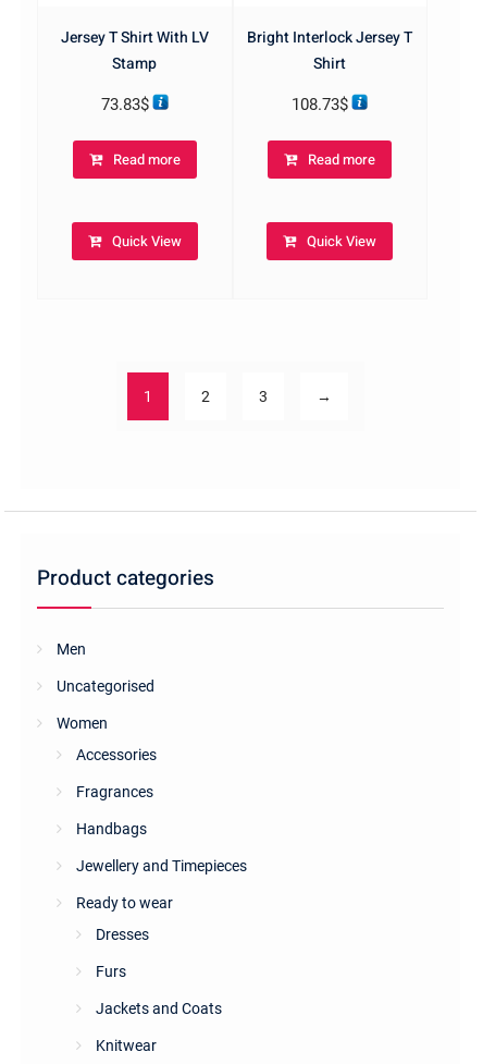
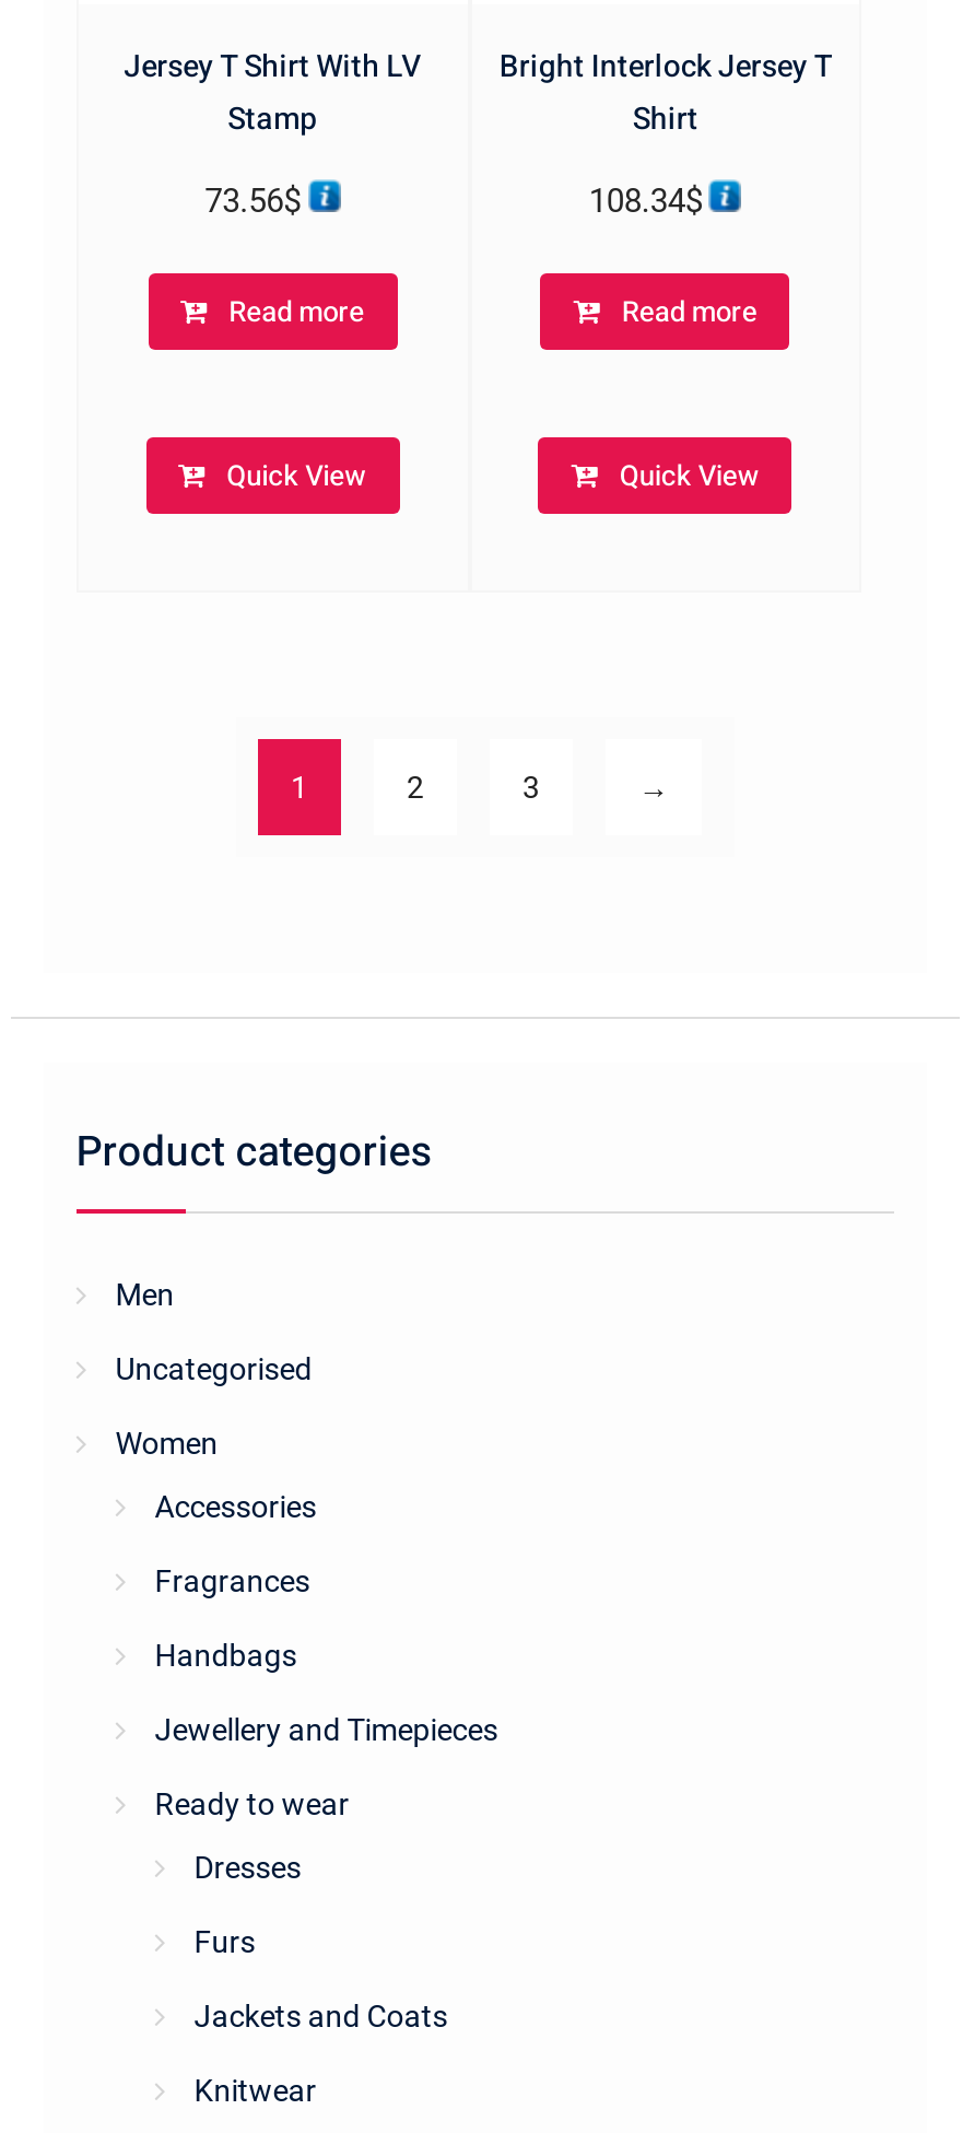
[101,95,149,114] 73.83$ -> [205,182,301,221] 73.56$
[292,95,349,114] 108.73$ -> [589,182,703,221] 108.34$

